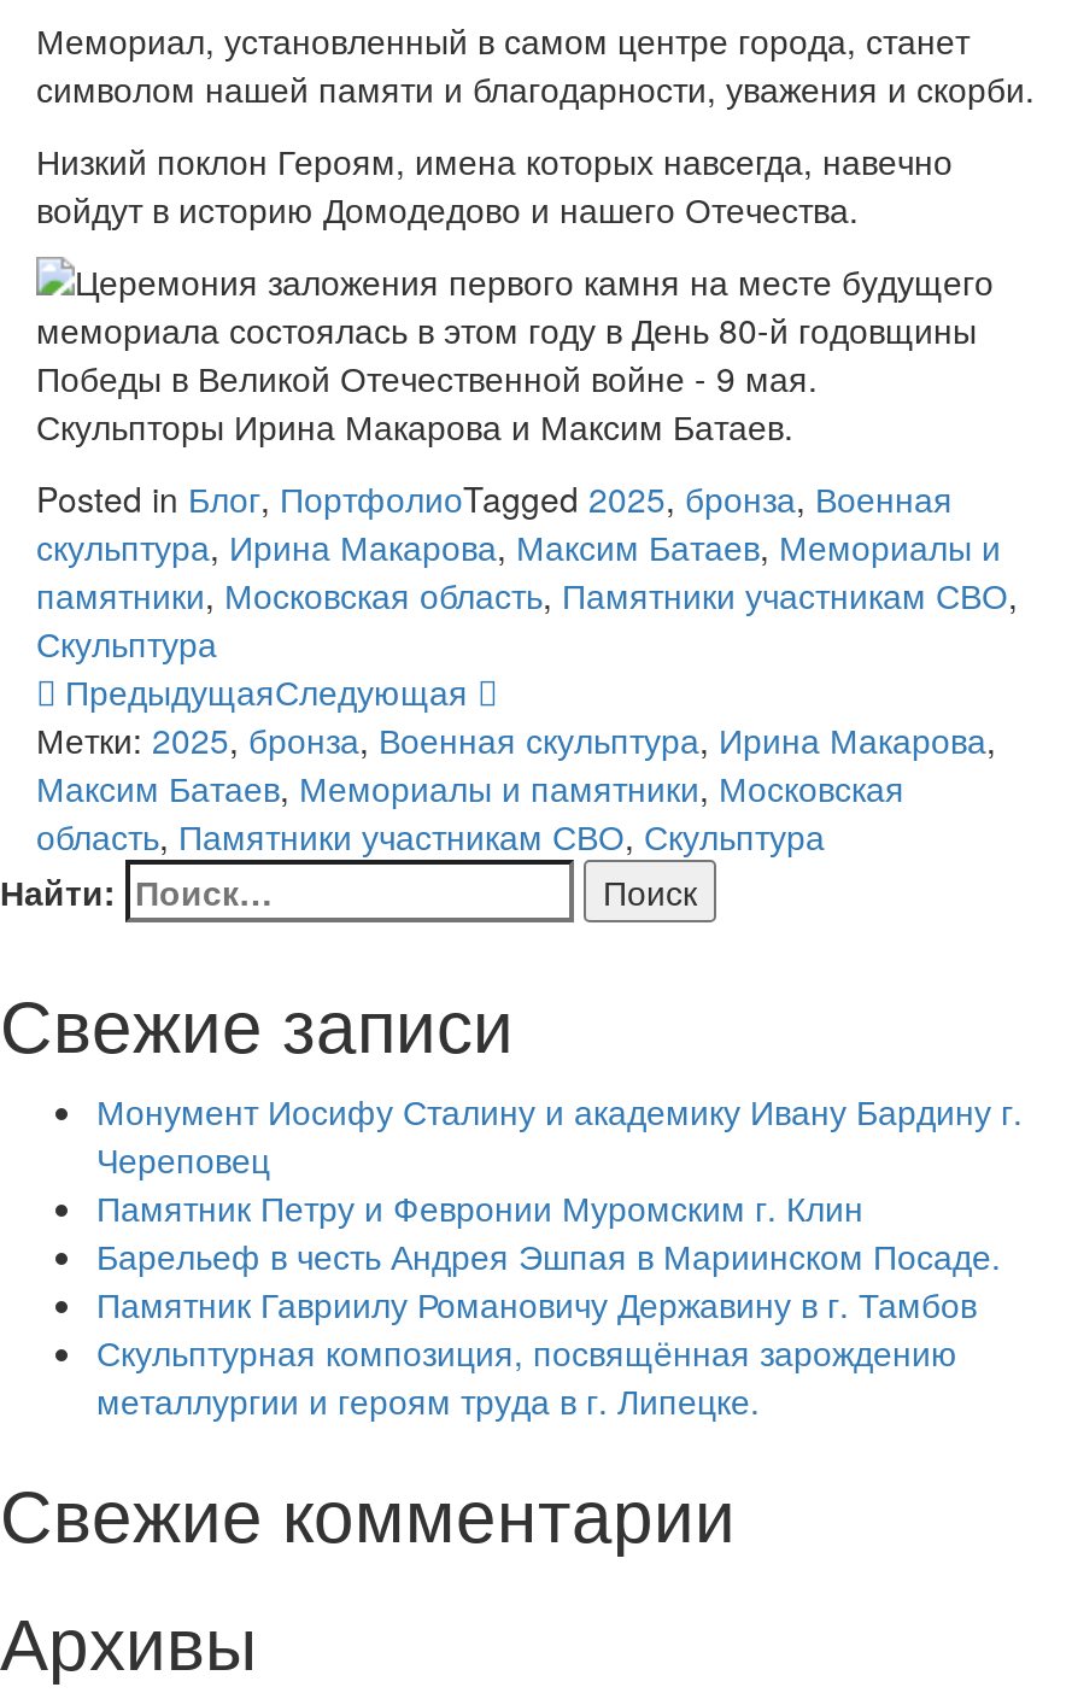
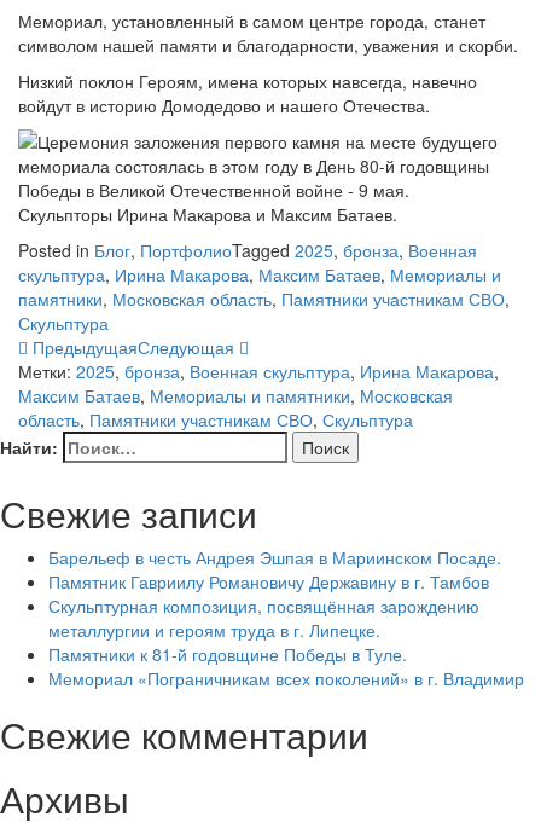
[96,1086,1023,1231] Монумент Иосифу Сталину и академику Ивану Бардину г. | Череповец | Памятник Петру и Февронии Муромским г. Клин -> none
moved [96,1231,1001,1424] -> [48,545,501,642]: Барельеф в честь Андрея Эшпая в Мариинском Посаде. | Памятник Гавриилу Романовичу Державину в г. Тамбов | Скульптурная композиция, посвящённая зарождению | металлургии и героям труда в г. Липецке.
none -> [48,642,524,690] Памятники к 81-й годовщине Победы в Туле. | Мемориал «Пограничникам всех поколений» в г. Владимир

